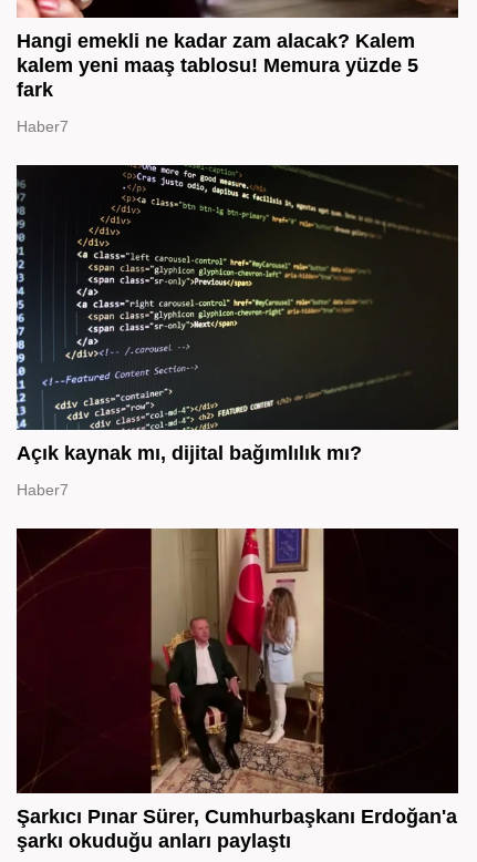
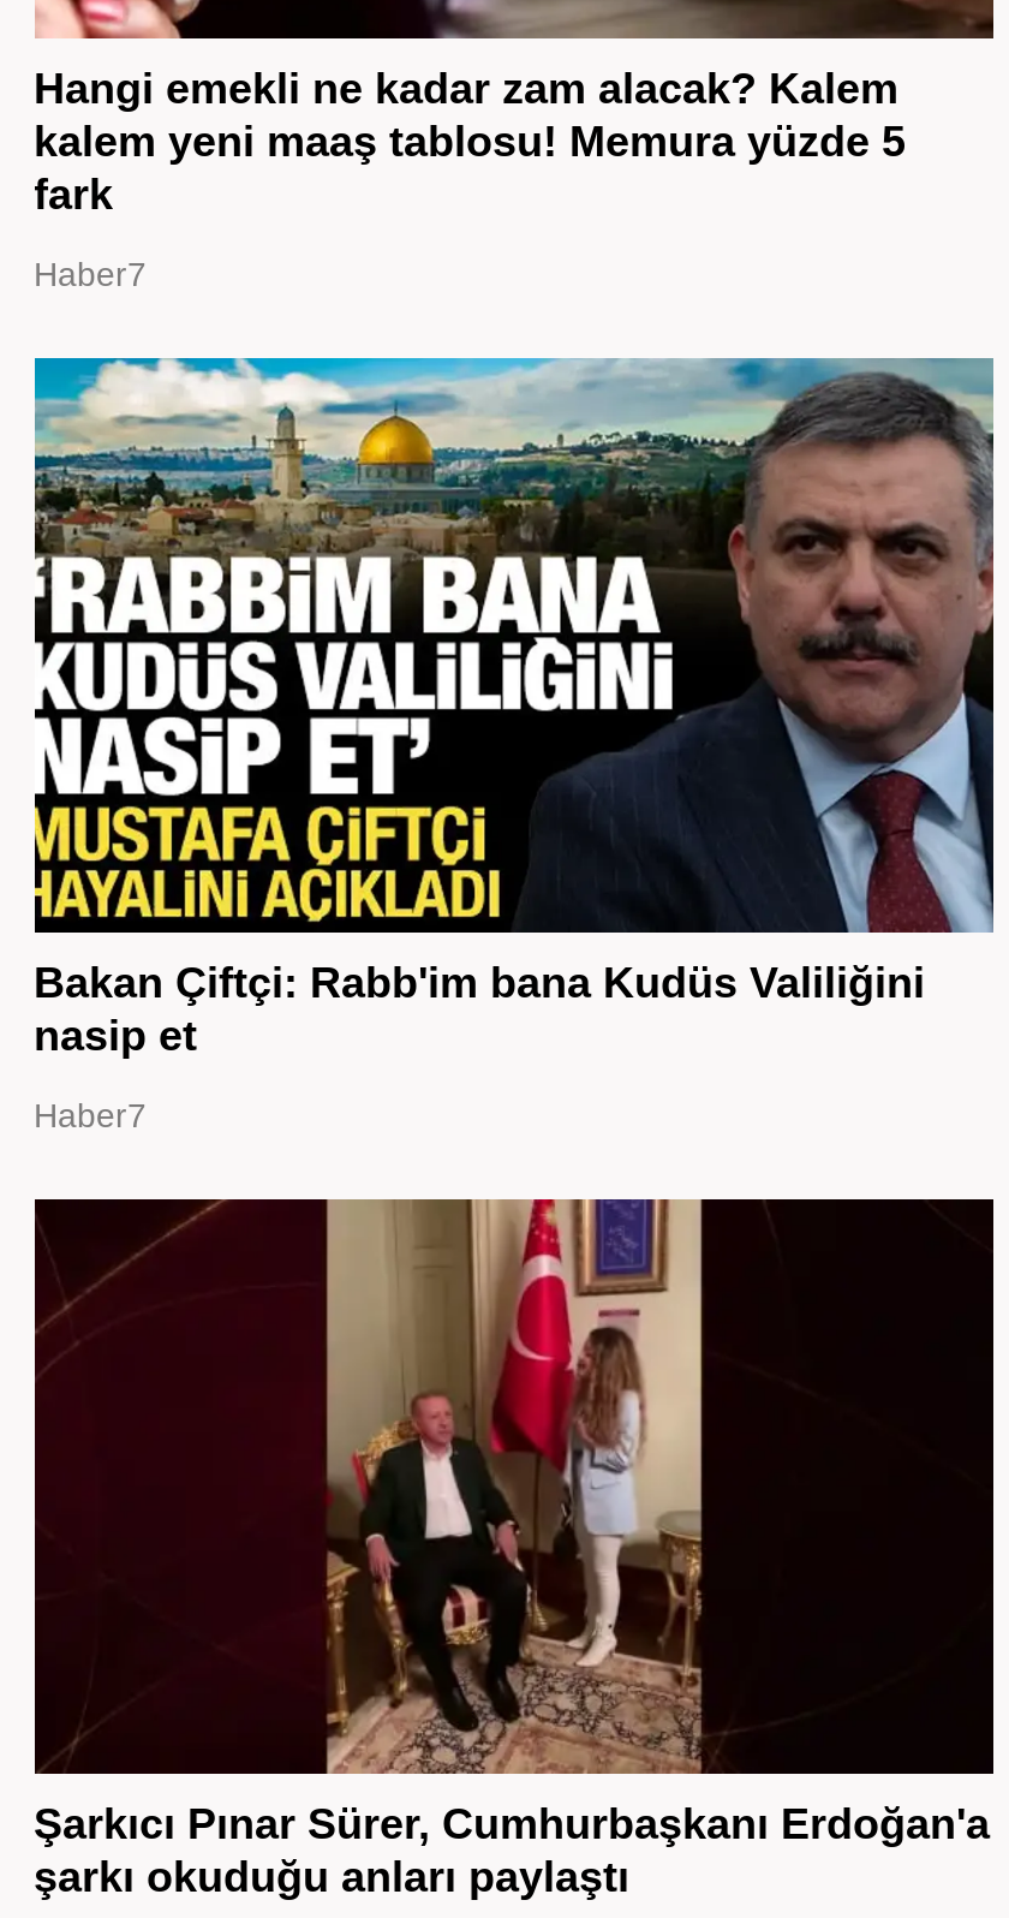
[15,164,458,464] [image] | Açık kaynak mı, dijital bağımlılık mı? -> [32,356,996,1060] [image] | Bakan Çiftçi: Rabb'im bana Kudüs Valiliğini | nasip et

